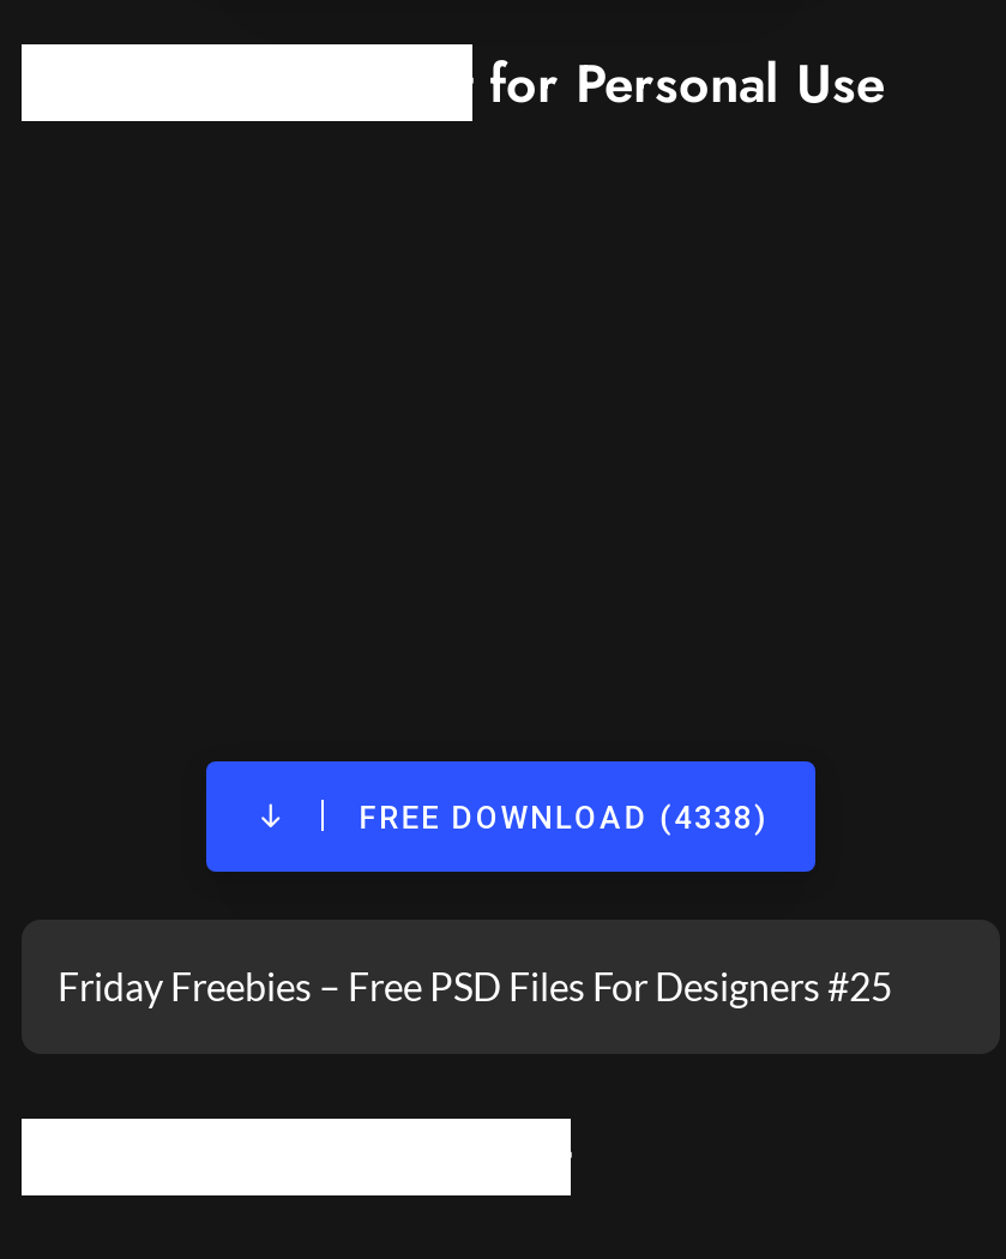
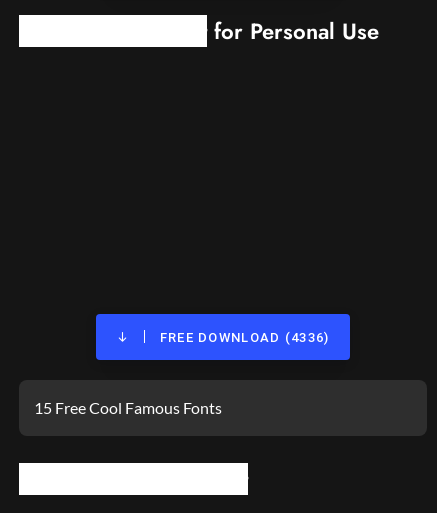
[348,800,767,835] FREE DOWNLOAD (4338) -> [155,330,330,345] FREE DOWNLOAD (4336)
[58,963,892,1008] Friday Freebies – Free PSD Files For Designers #25 -> [34,398,222,417] 15 Free Cool Famous Fonts

